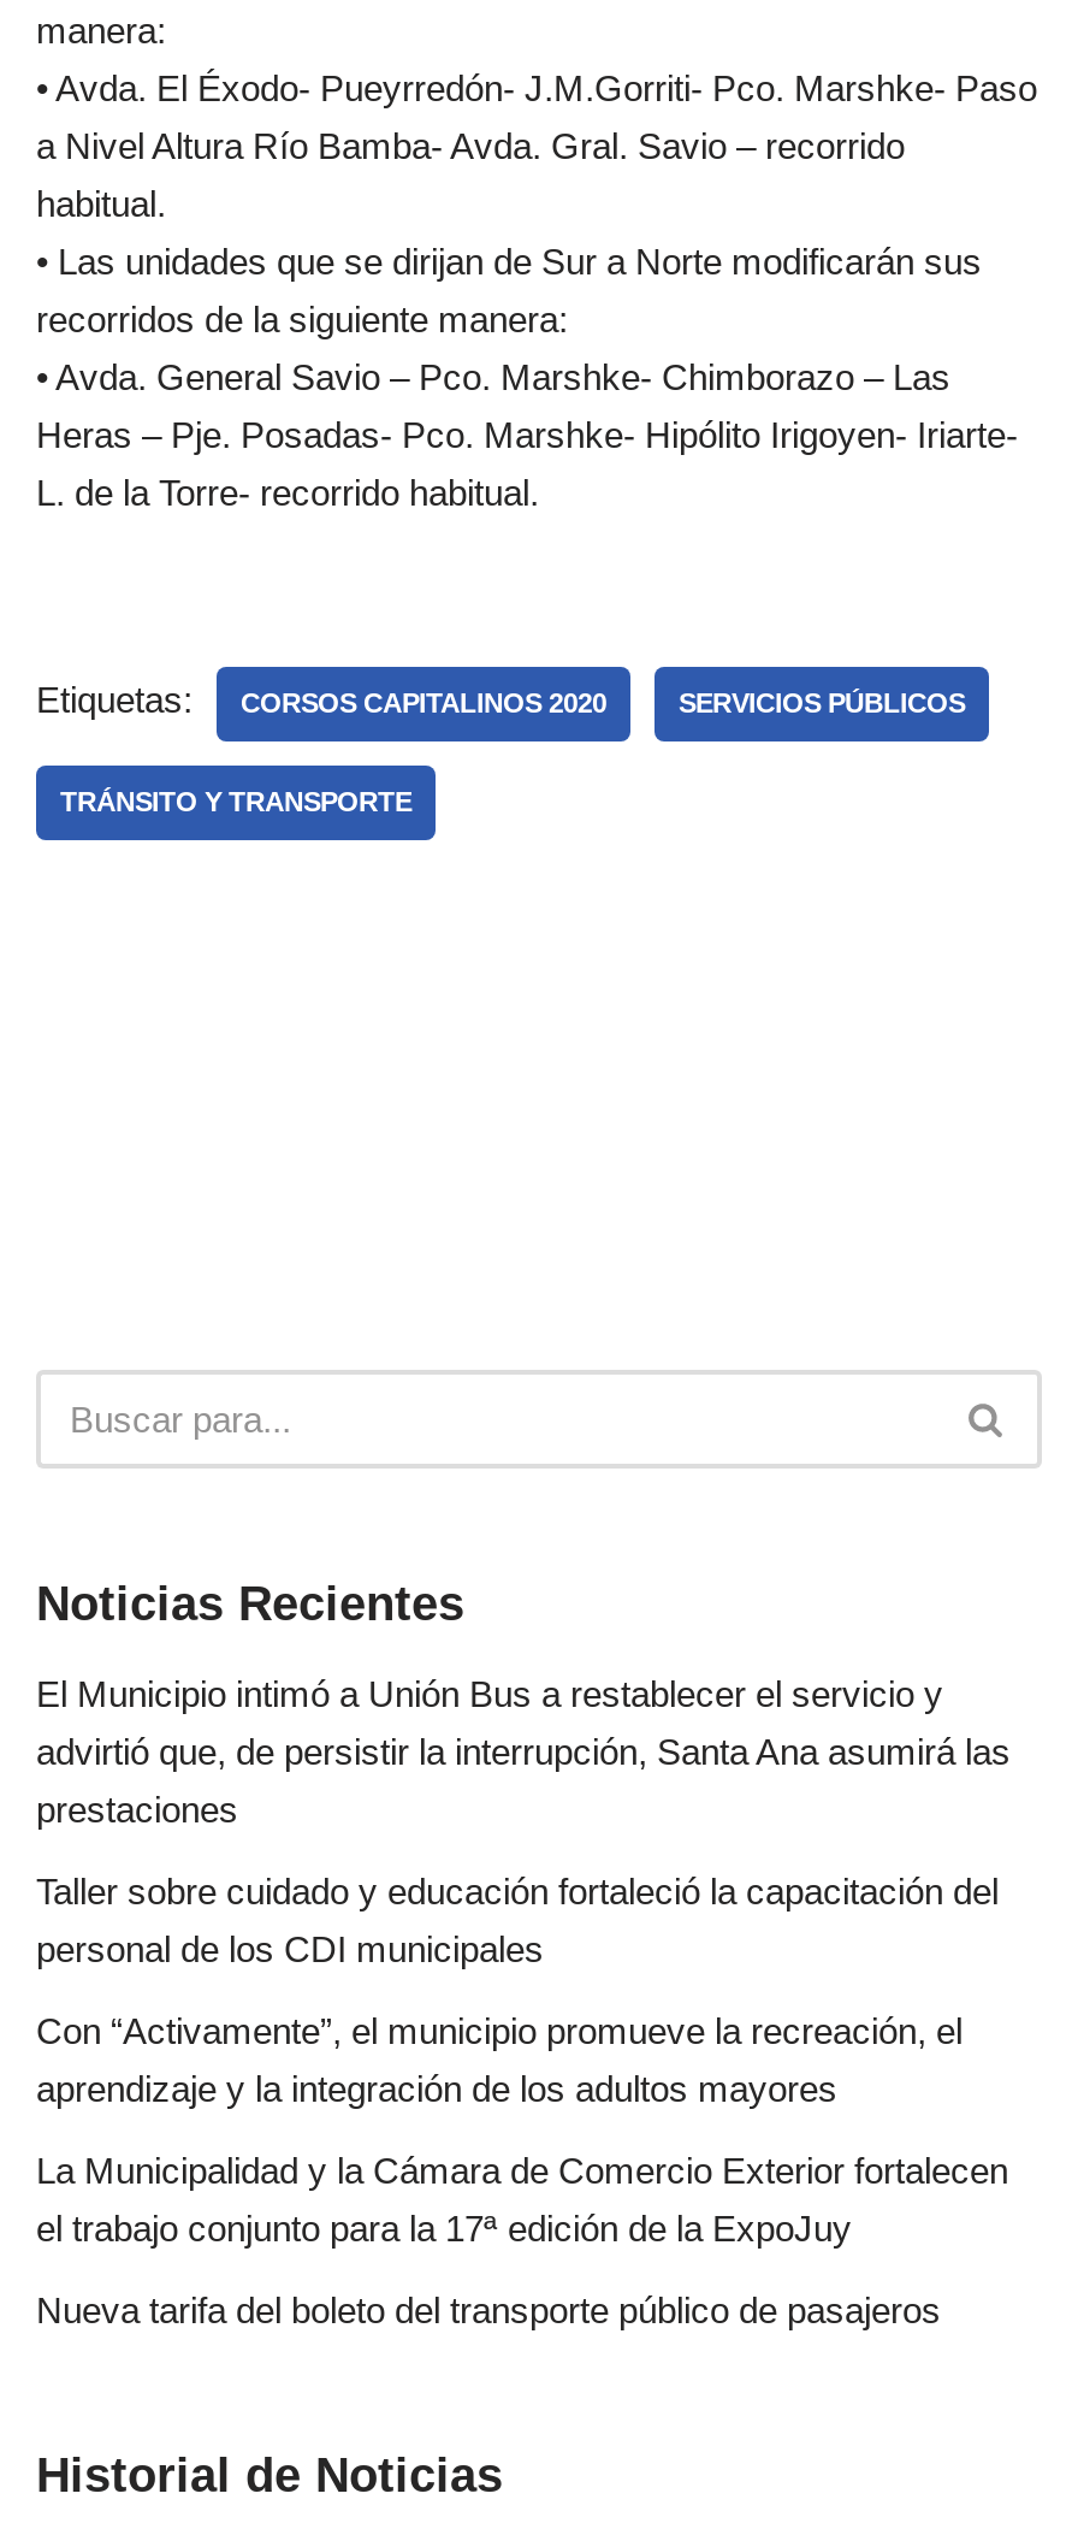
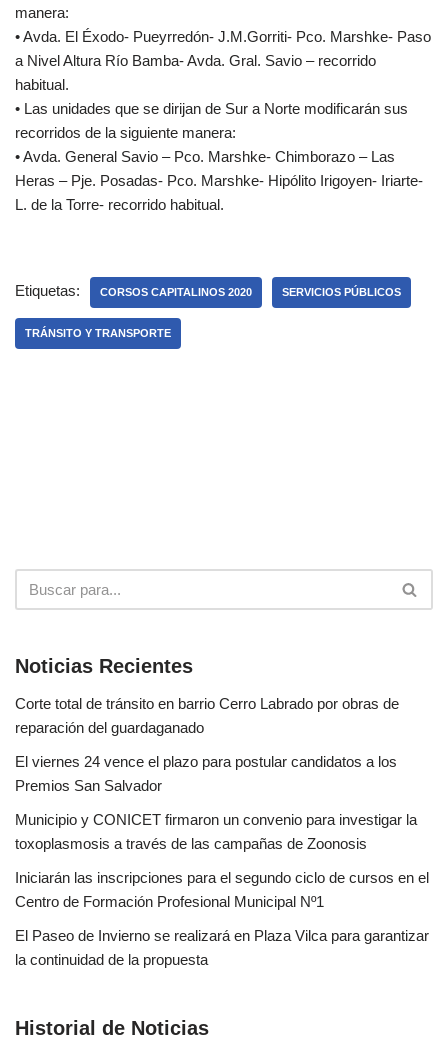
[36,1674,1011,1830] El Municipio intimó a Unión Bus a restablecer el servicio y | advirtió que, de persistir la interrupción, Santa Ana asumirá las | prestaciones -> [15,695,399,736] Corte total de tránsito en barrio Cerro Labrado por obras de | reparación del guardaganado
[36,1871,999,1970] Taller sobre cuidado y educación fortaleció la capacitación del | personal de los CDI municipales -> [15,753,397,794] El viernes 24 vence el plazo para postular candidatos a los | Premios San Salvador
[36,2011,962,2109] Con “Activamente”, el municipio promueve la recreación, el | aprendizaje y la integración de los adultos mayores -> [15,811,417,852] Municipio y CONICET firmaron un convenio para investigar la | toxoplasmosis a través de las campañas de Zoonosis
[36,2150,1008,2249] La Municipalidad y la Cámara de Comercio Exterior fortalecen | el trabajo conjunto para la 17ª edición de la ExpoJuy -> [15,869,429,910] Iniciarán las inscripciones para el segundo ciclo de cursos en el | Centro de Formación Profesional Municipal Nº1
[36,2290,941,2331] Nueva tarifa del boleto del transporte público de pasajeros -> [15,927,429,968] El Paseo de Invierno se realizará en Plaza Vilca para garantizar | la continuidad de la propuesta

